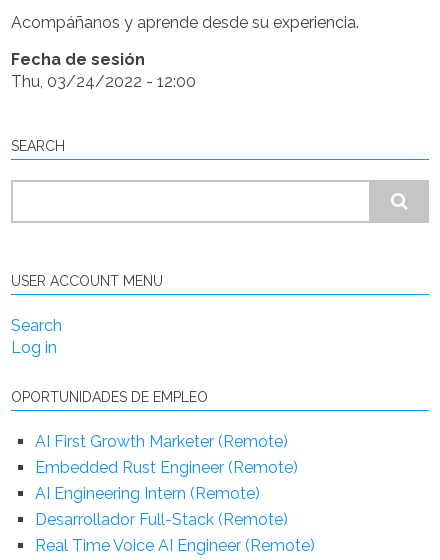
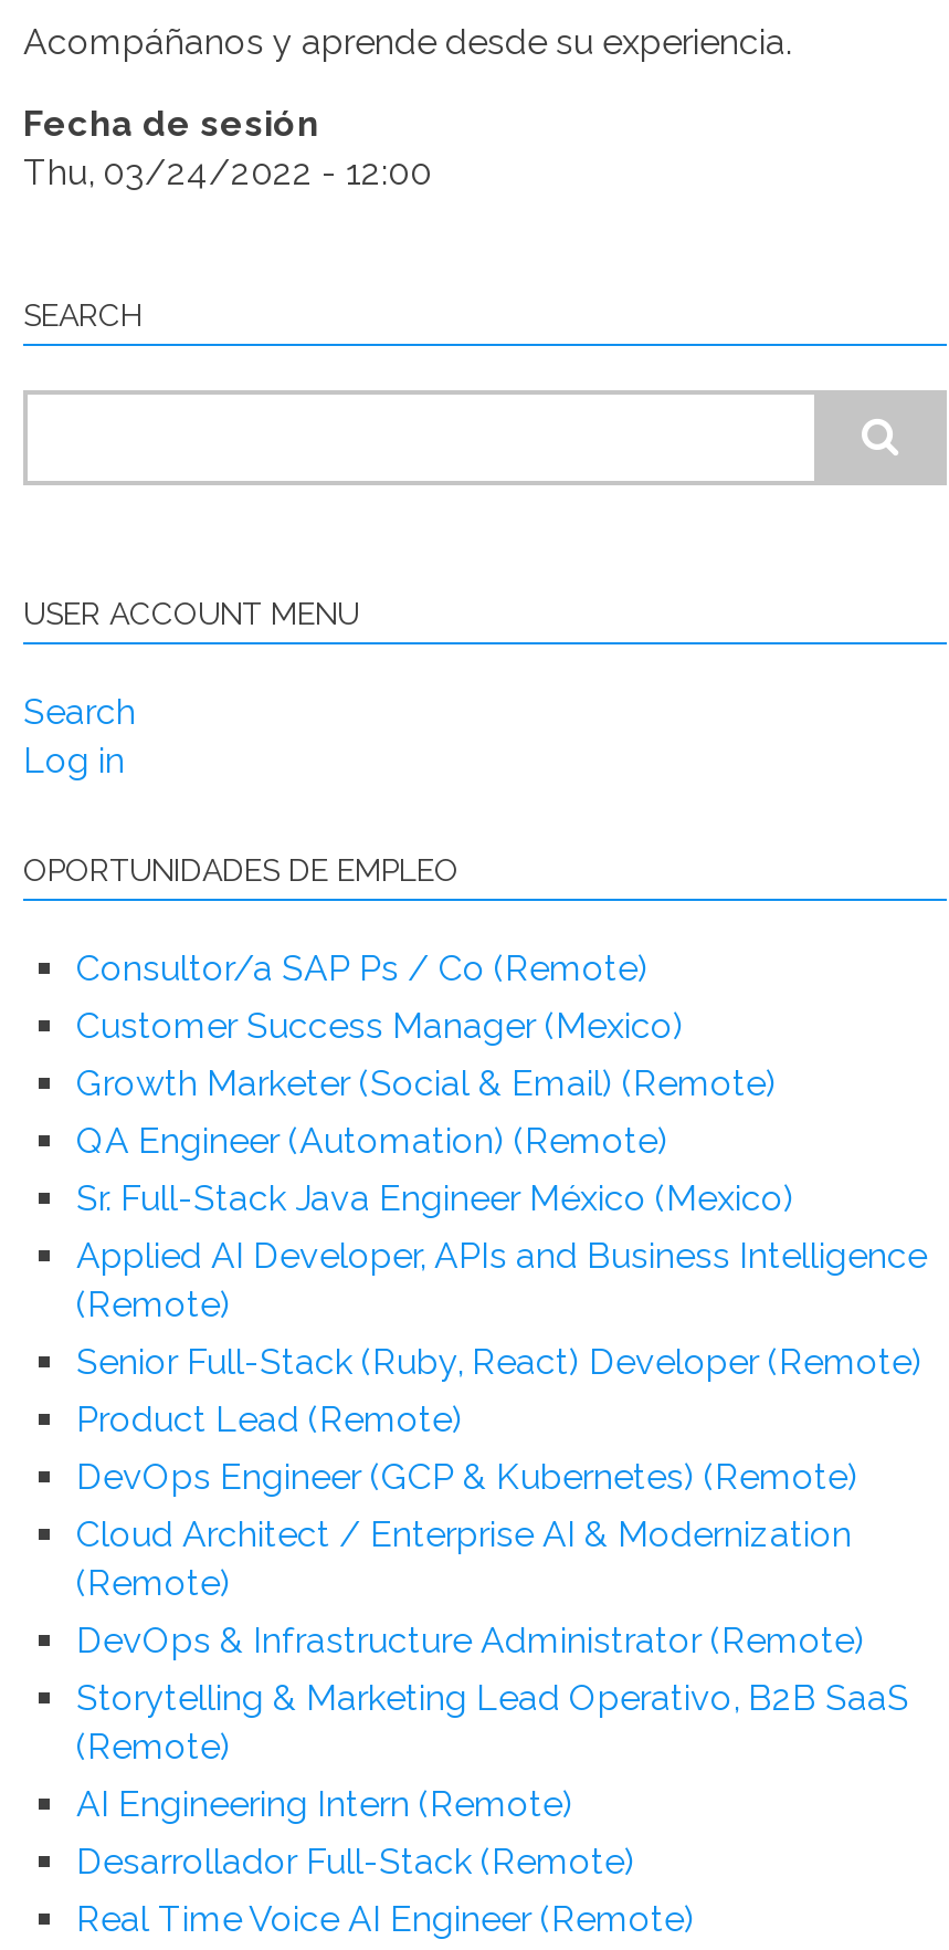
[35,432,298,477] AI First Growth Marketer (Remote) | Embedded Rust Engineer (Remote) -> [76,947,927,1768] Consultor/a SAP Ps / Co (Remote) | Customer Success Manager (Mexico) | Growth Marketer (Social & Email) (Remote) | QA Engineer (Automation) (Remote) | Sr. Full-Stack Java Engineer México (Mexico) | Applied AI Developer, APIs and Business Intelligence | (Remote) | Senior Full-Stack (Ruby, React) Developer (Remote) | Product Lead (Remote) | DevOps Engineer (GCP & Kubernetes) (Remote) | Cloud Architect / Enterprise AI & Modernization | (Remote) | DevOps & Infrastructure Administrator (Remote) | Storytelling & Marketing Lead Operativo, B2B SaaS | (Remote)

